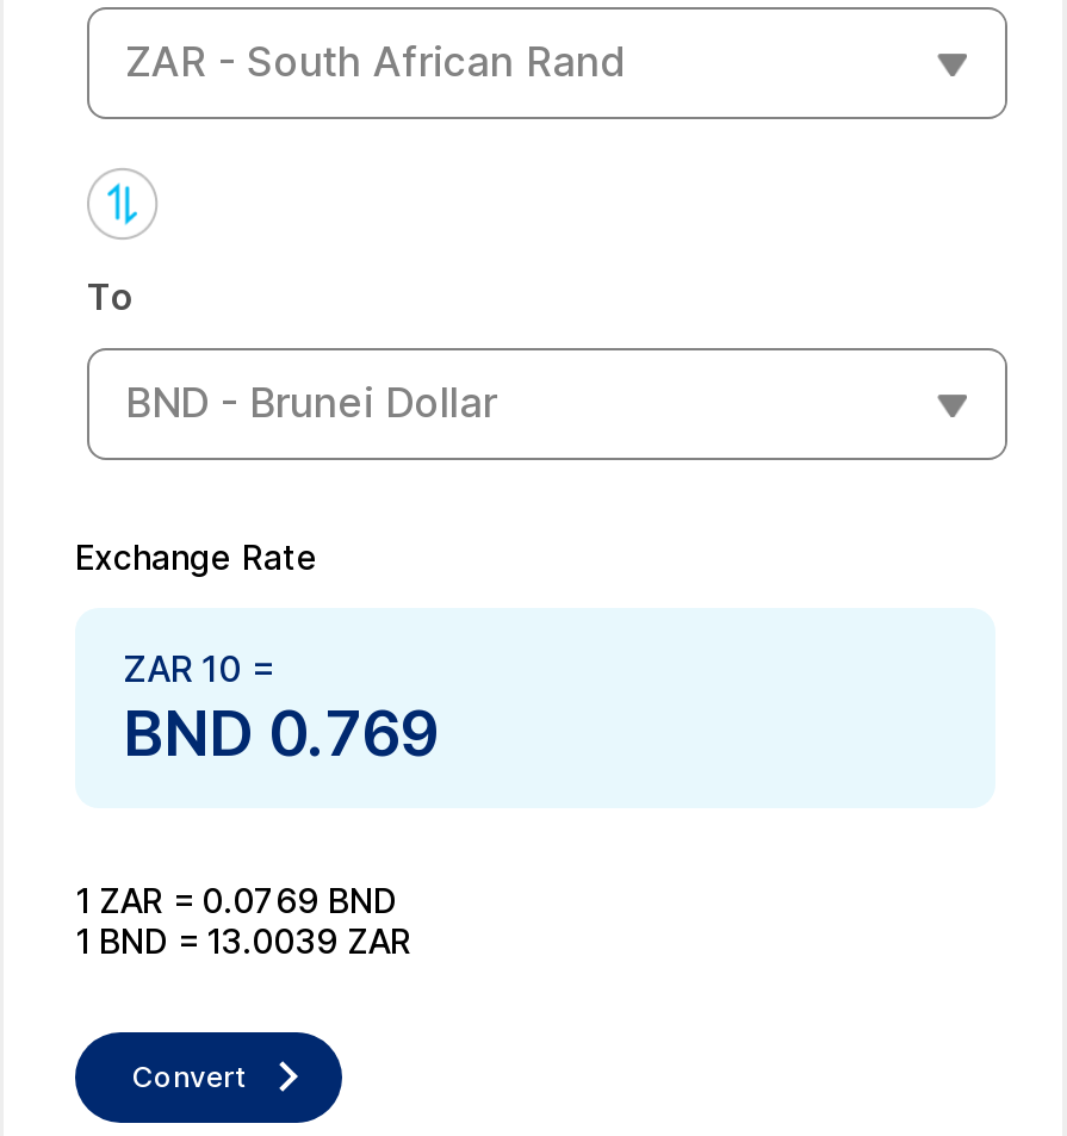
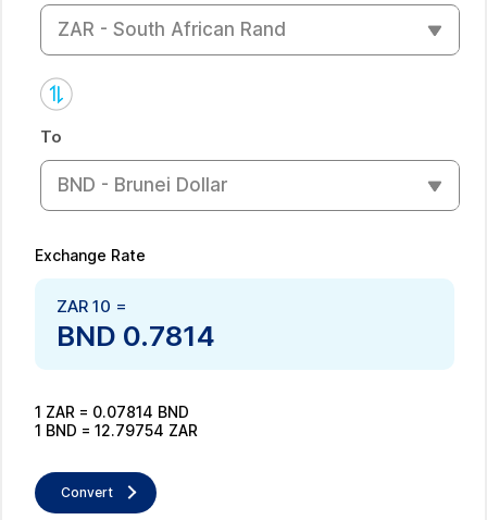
[123,695,438,769] BND 0.769 -> [57,318,215,352] BND 0.7814
[75,879,397,919] 1 ZAR = 0.0769 BND -> [35,402,189,420] 1 ZAR = 0.07814 BND
[75,919,411,960] 1 BND = 13.0039 ZAR -> [35,420,198,439] 1 BND = 12.79754 ZAR

